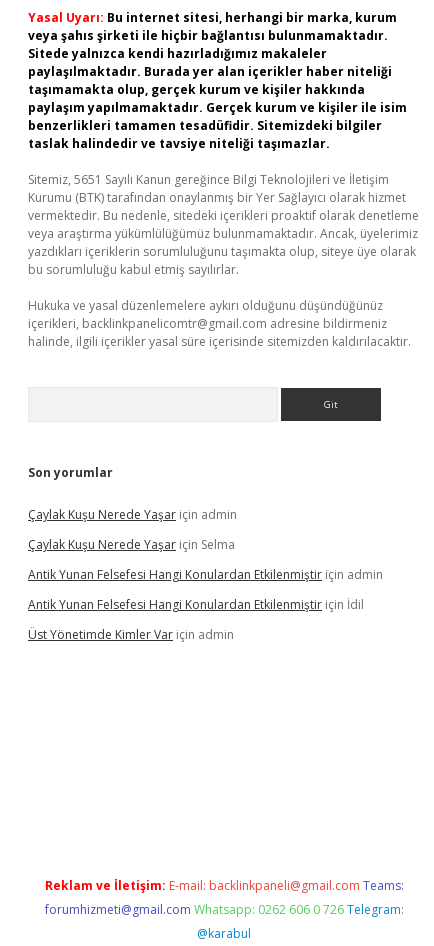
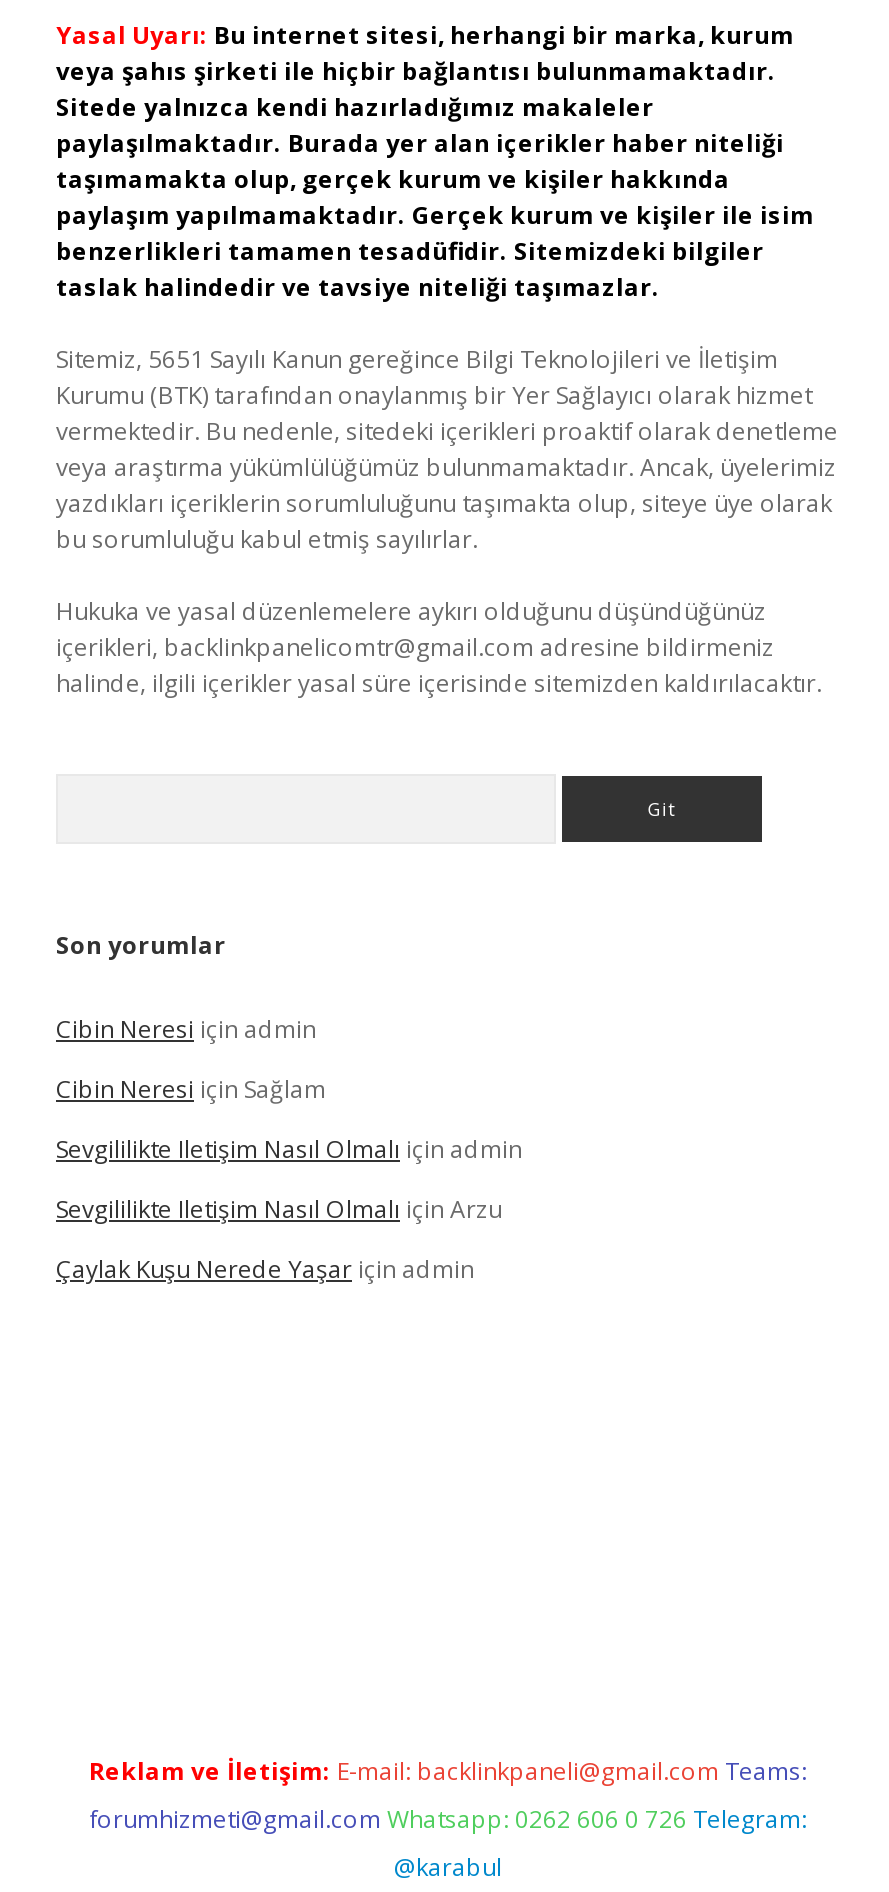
none -> [56,1012,522,1226] Cibin Neresi için admin | Cibin Neresi için Sağlam | Sevgililikte Iletişim Nasıl Olmalı için admin | Sevgililikte Iletişim Nasıl Olmalı için Arzu
moved [28,506,237,523] -> [56,1252,474,1286]: Çaylak Kuşu Nerede Yaşar için admin
[28,536,383,643] Çaylak Kuşu Nerede Yaşar için Selma | Antik Yunan Felsefesi Hangi Konulardan Etkilenmiştir için admin | Antik Yunan Felsefesi Hangi Konulardan Etkilenmiştir için İdil | Üst Yönetimde Kimler Var için admin -> none

